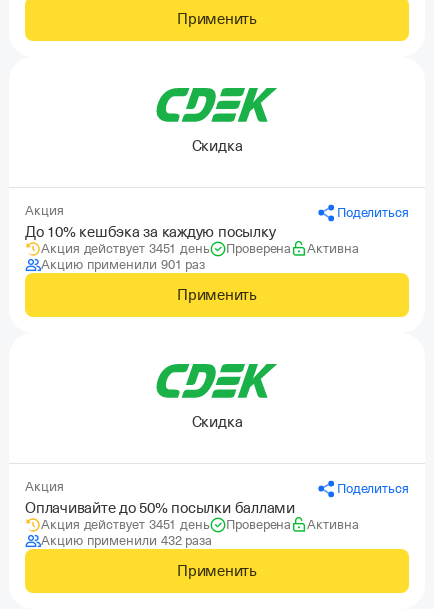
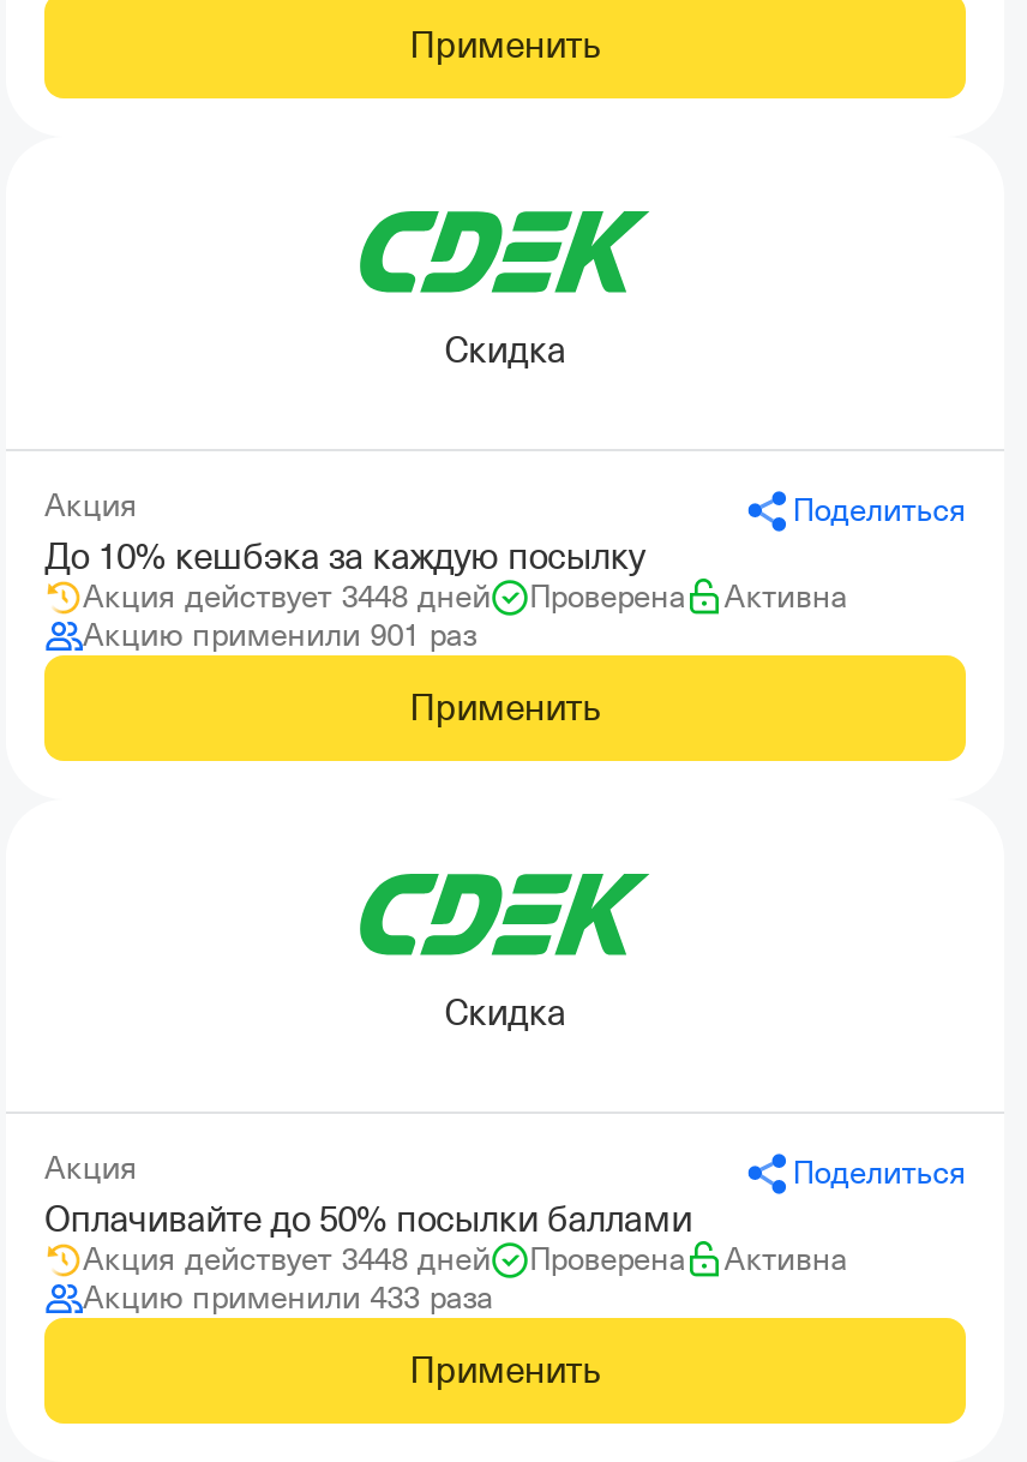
[41,241,210,256] Акция действует 3451 день -> [83,579,491,615] Акция действует 3448 дней
[41,517,210,532] Акция действует 3451 день -> [83,1241,491,1277] Акция действует 3448 дней
[41,533,212,548] Акцию применили 432 раза -> [83,1280,493,1316] Акцию применили 433 раза

